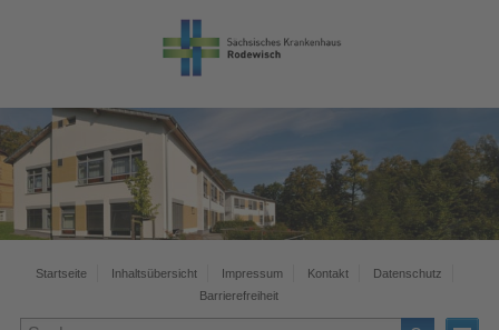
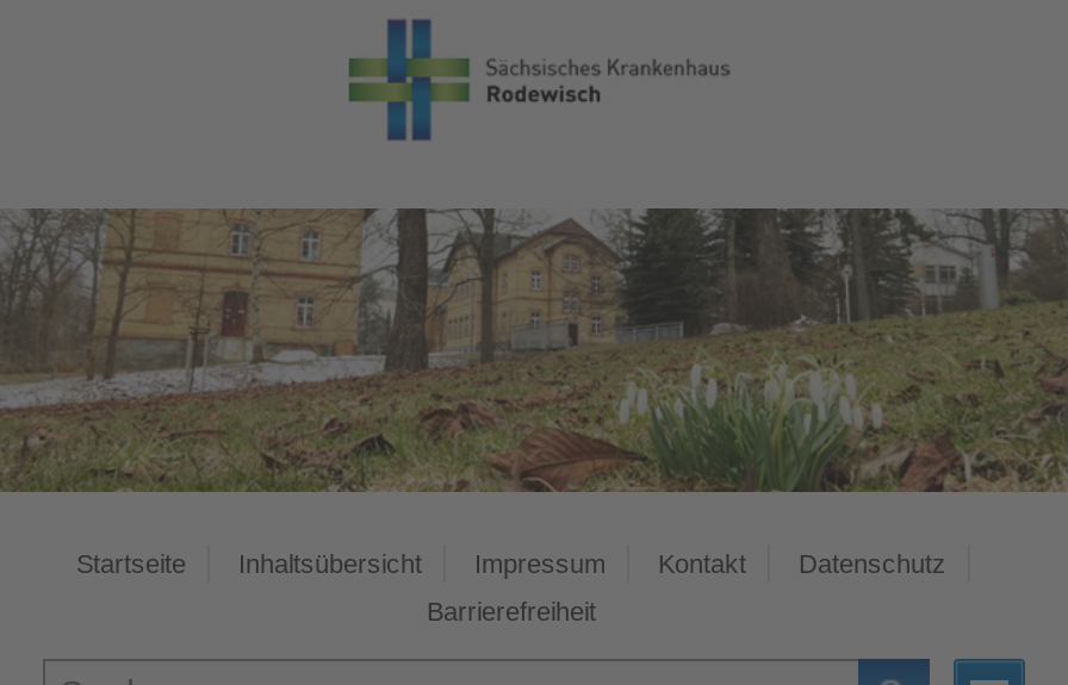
[3,107,496,241] [image] -> [7,206,1061,494] [image]

